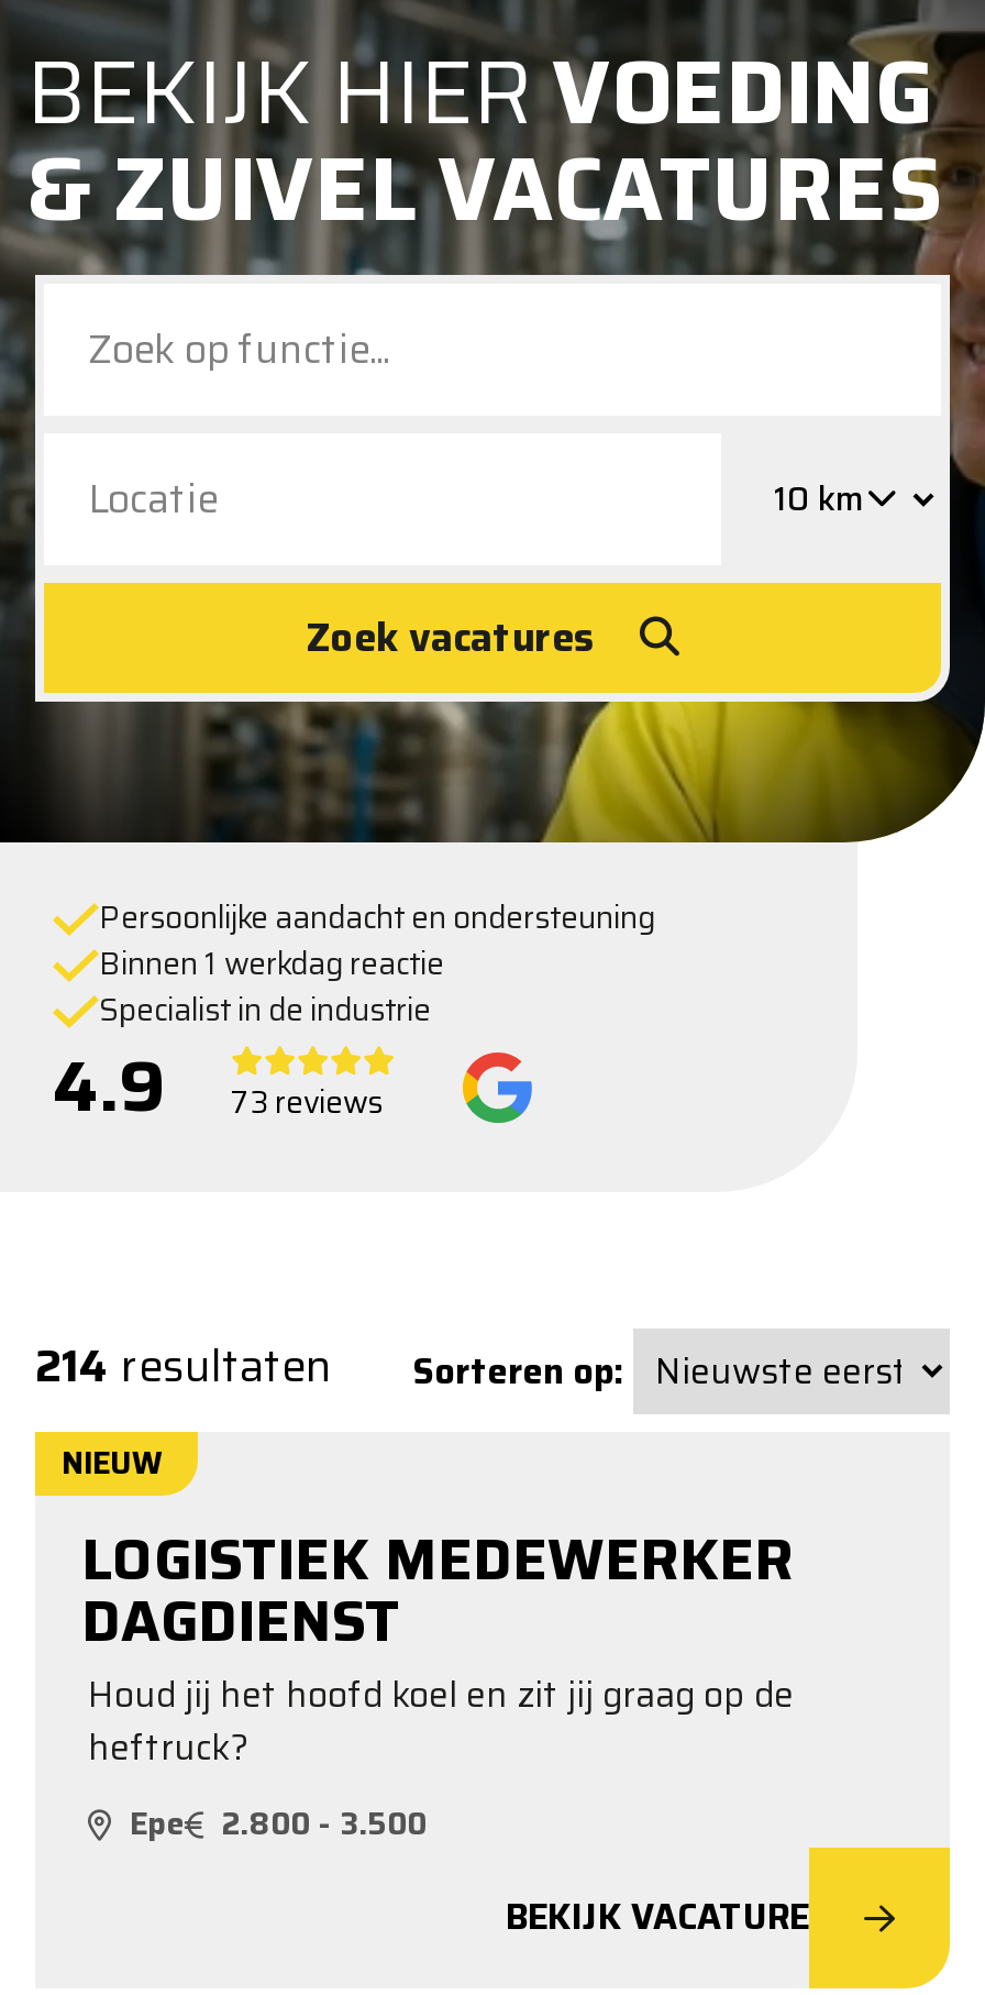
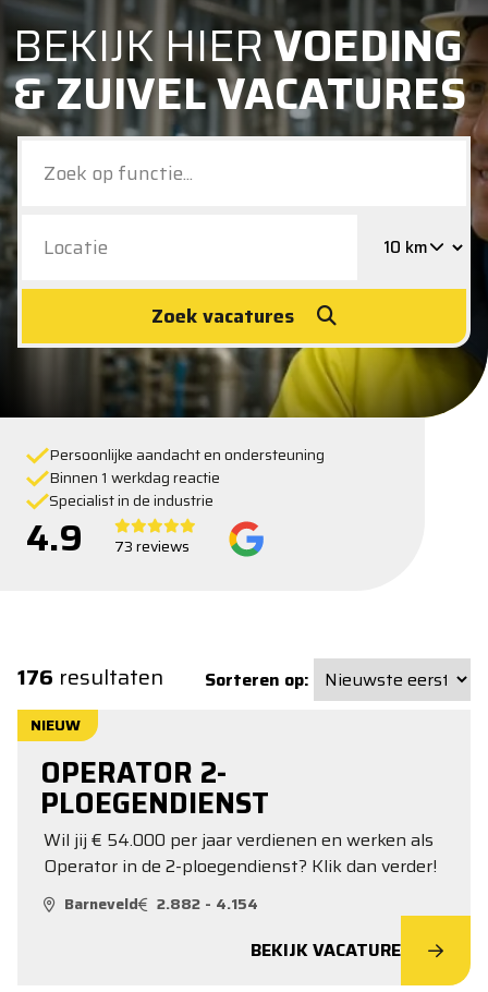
[35,1330,624,1400] 214 resultaten Sorteren op: -> [17,659,309,694] 176 resultaten Sorteren op:
[81,1513,794,1848] LOGISTIEK MEDEWERKER | DAGDIENST | Houd jij het hoofd koel en zit jij graag op de | heftruck? | Epe | 2.800 - 3.500 -> [40,750,437,916] OPERATOR 2- | PLOEGENDIENST | Wil jij € 54.000 per jaar verdienen en werken als | Operator in de 2-ploegendienst? Klik dan verder! | Barneveld | 2.882 - 4.154

